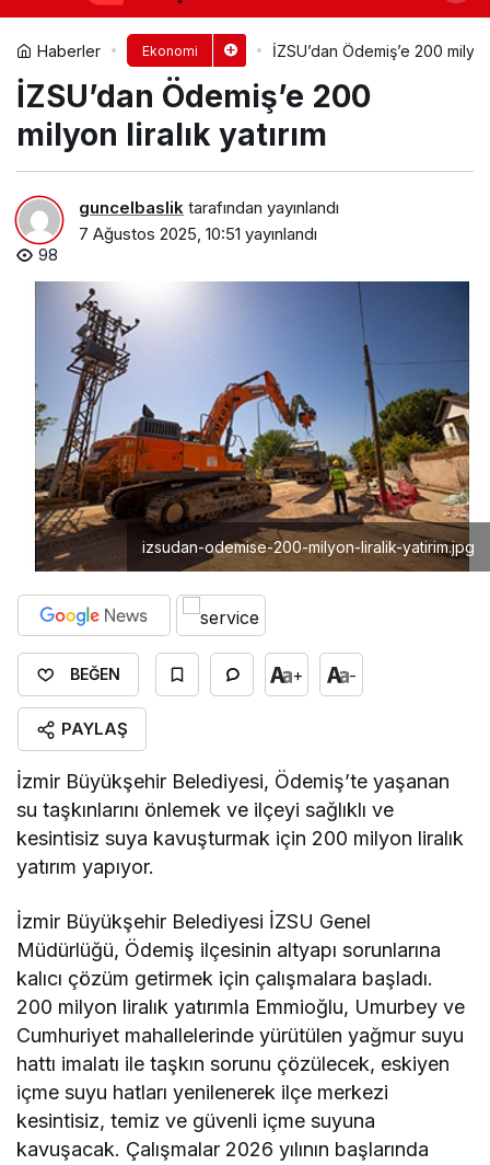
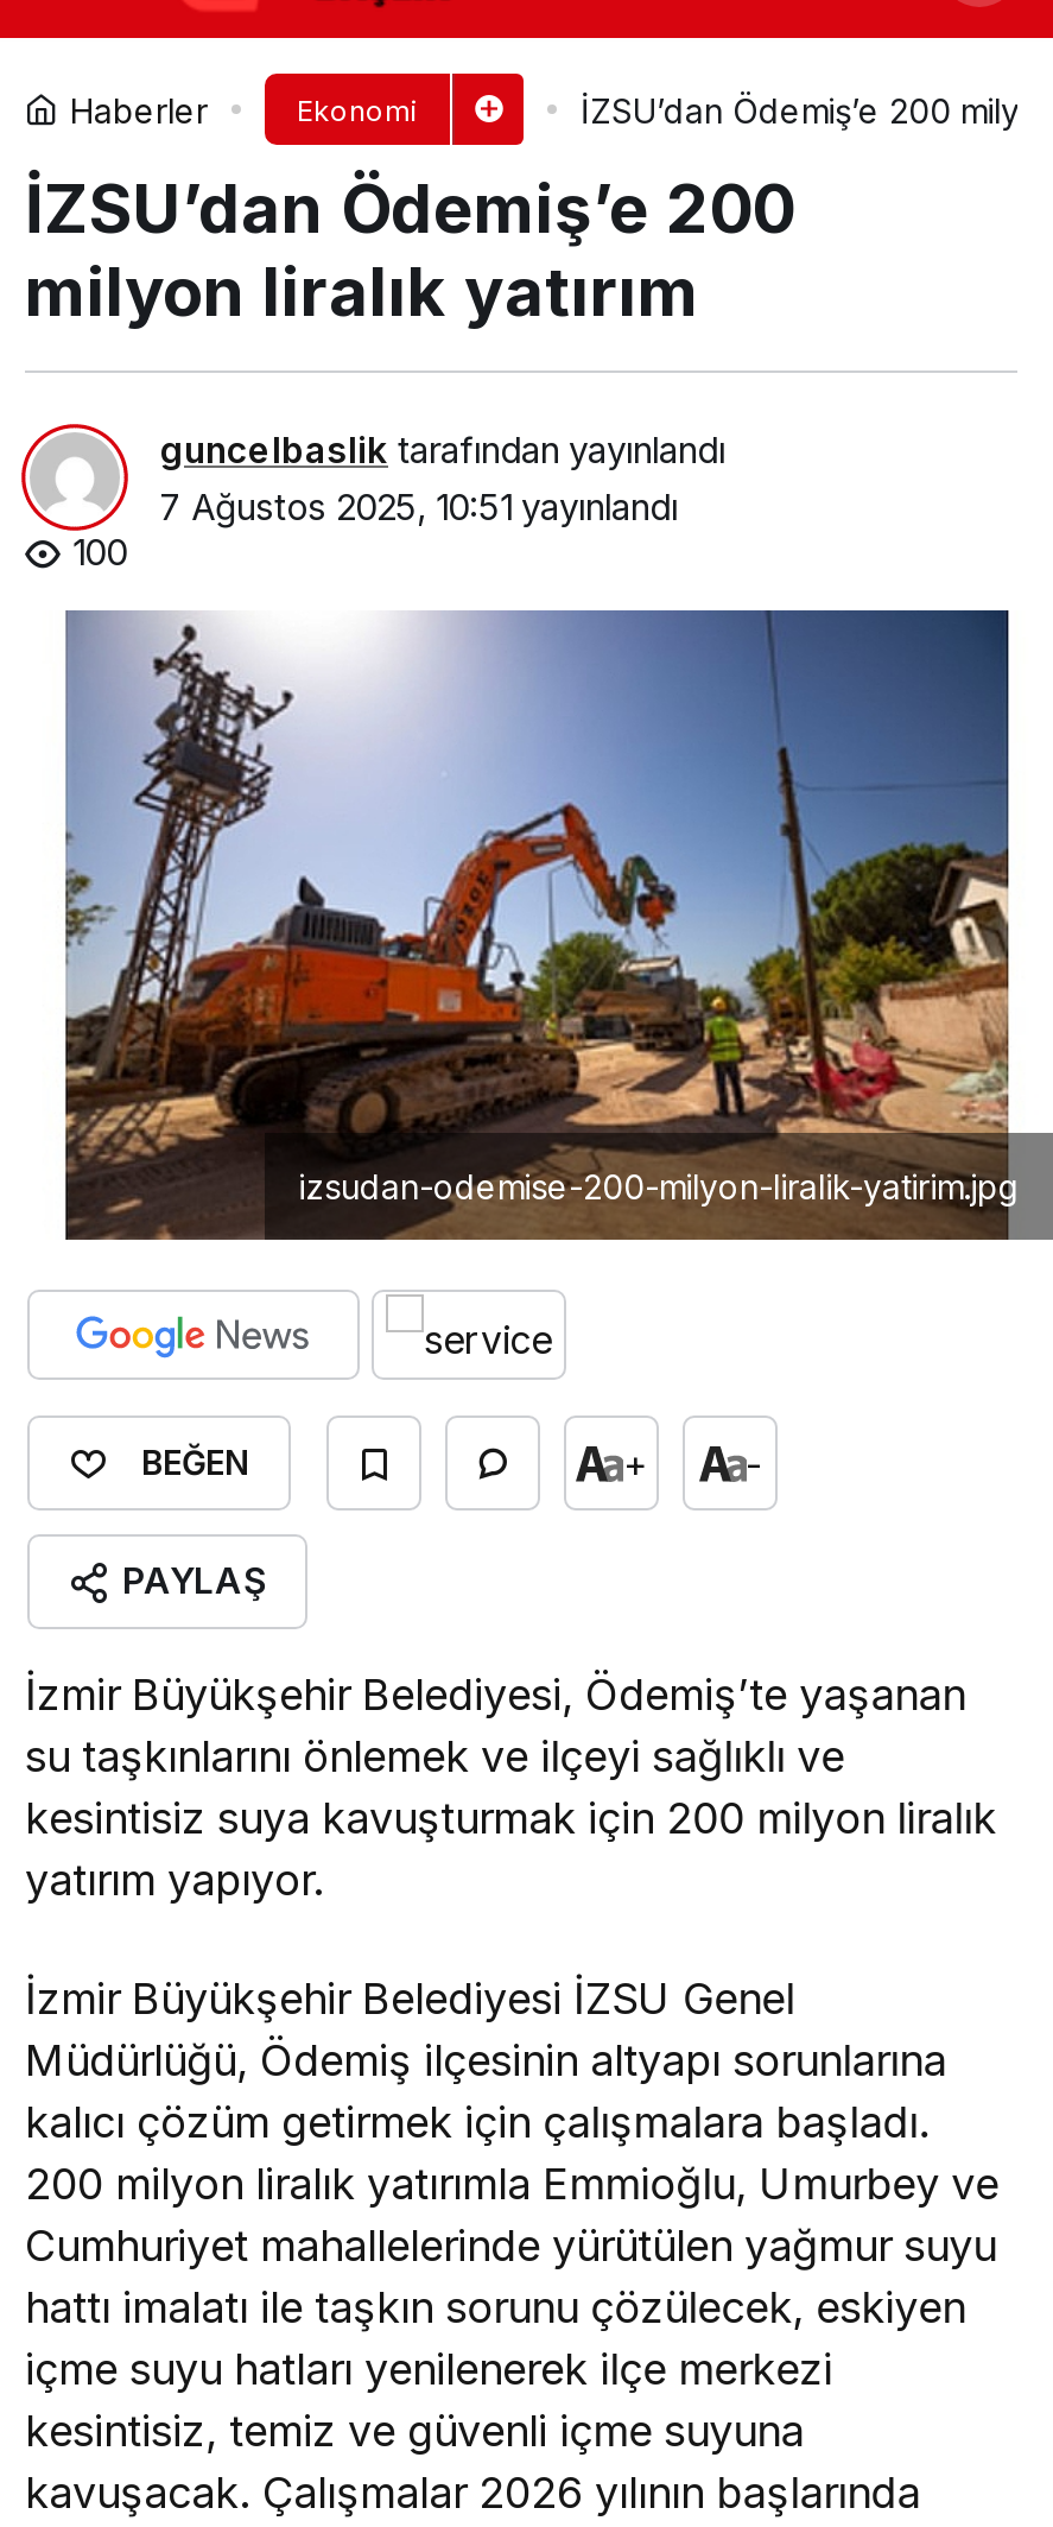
[38,244,58,264] 98 -> [72,528,127,574] 100

